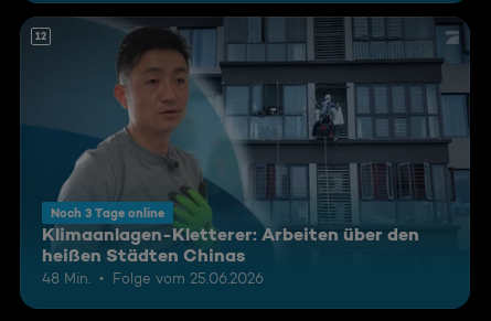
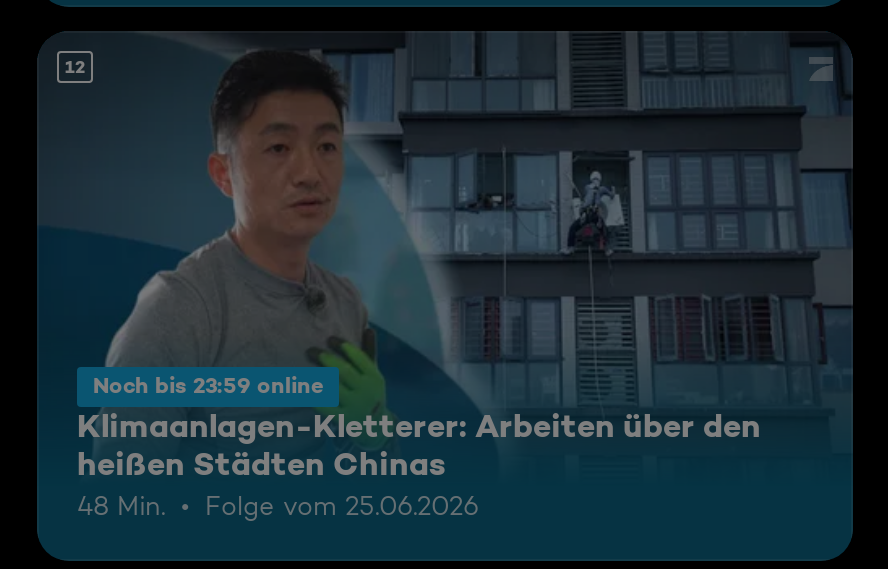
[51,205,164,221] Noch 3 Tage online -> [93,372,323,400] Noch bis 23:59 online

